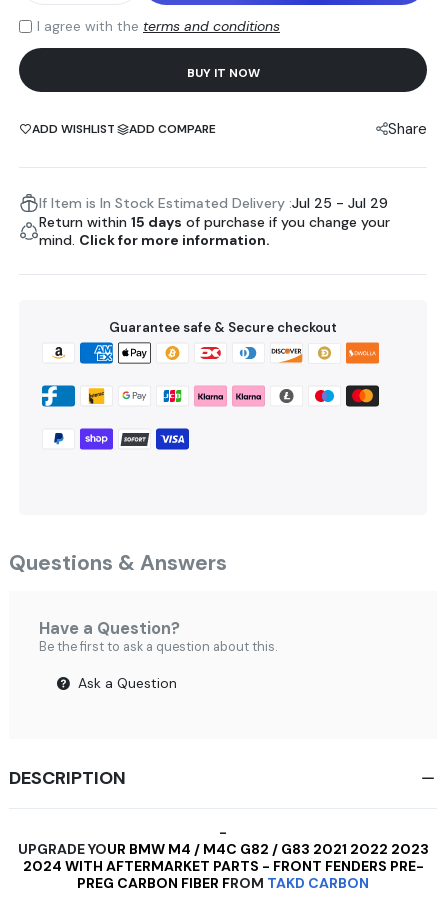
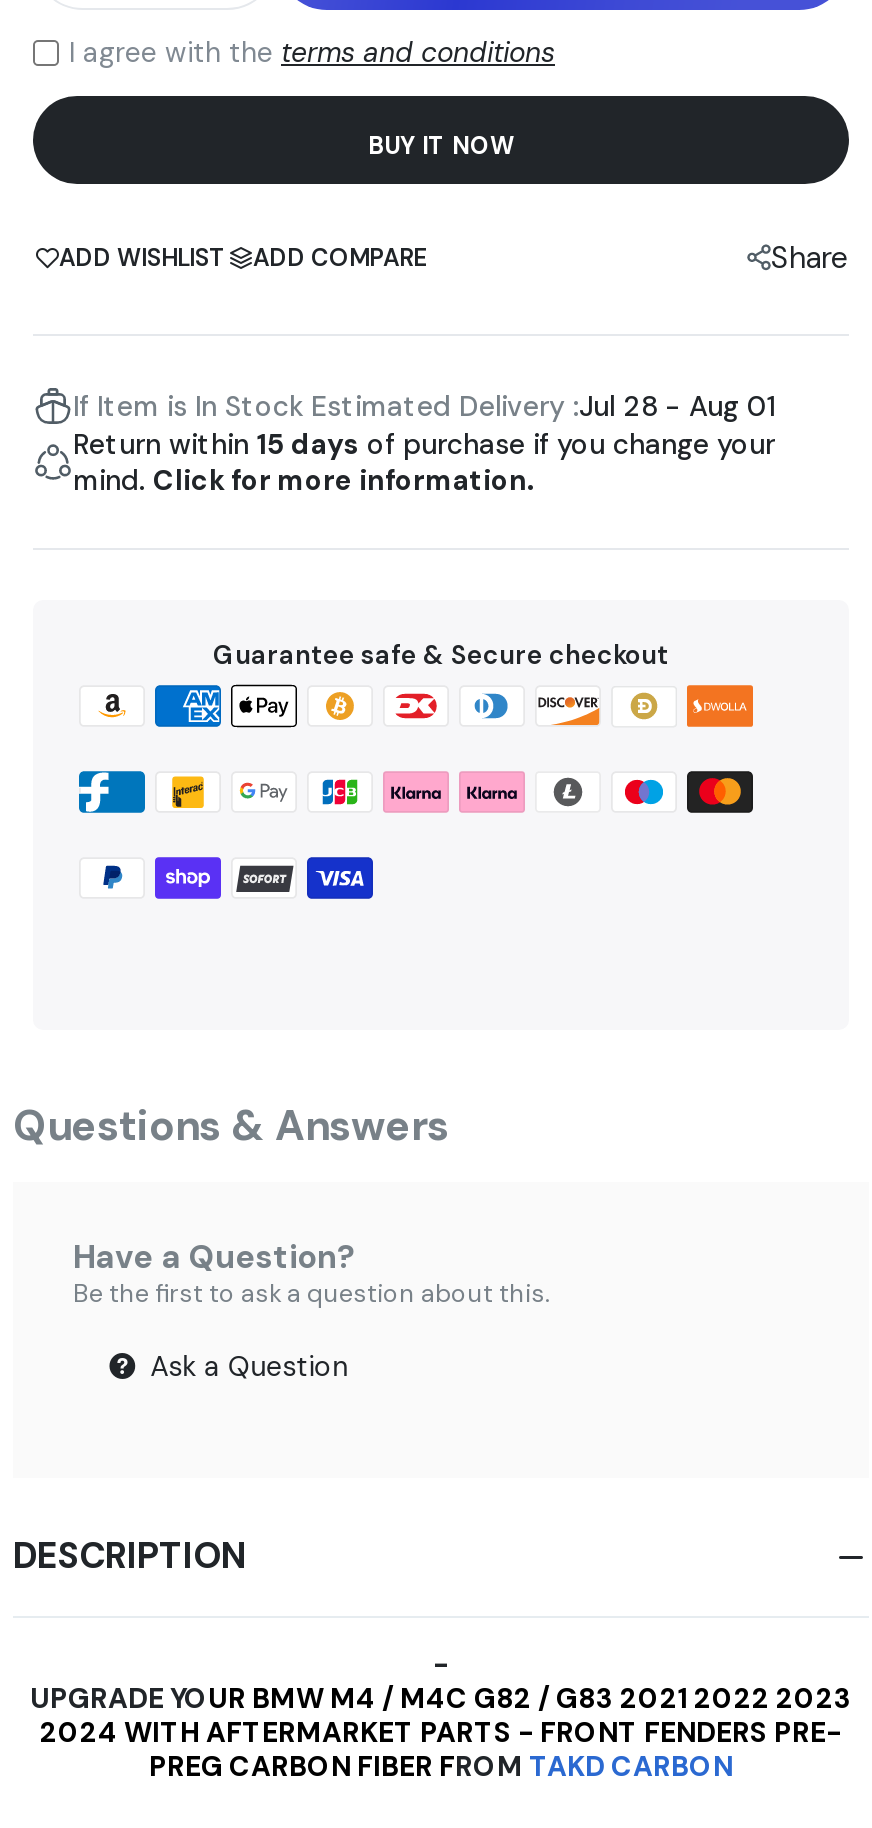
[39,194,388,212] If Item is In Stock Estimated Delivery : Jul 25 - Jul 29 -> [73,388,775,424] If Item is In Stock Estimated Delivery : Jul 28 - Aug 01

